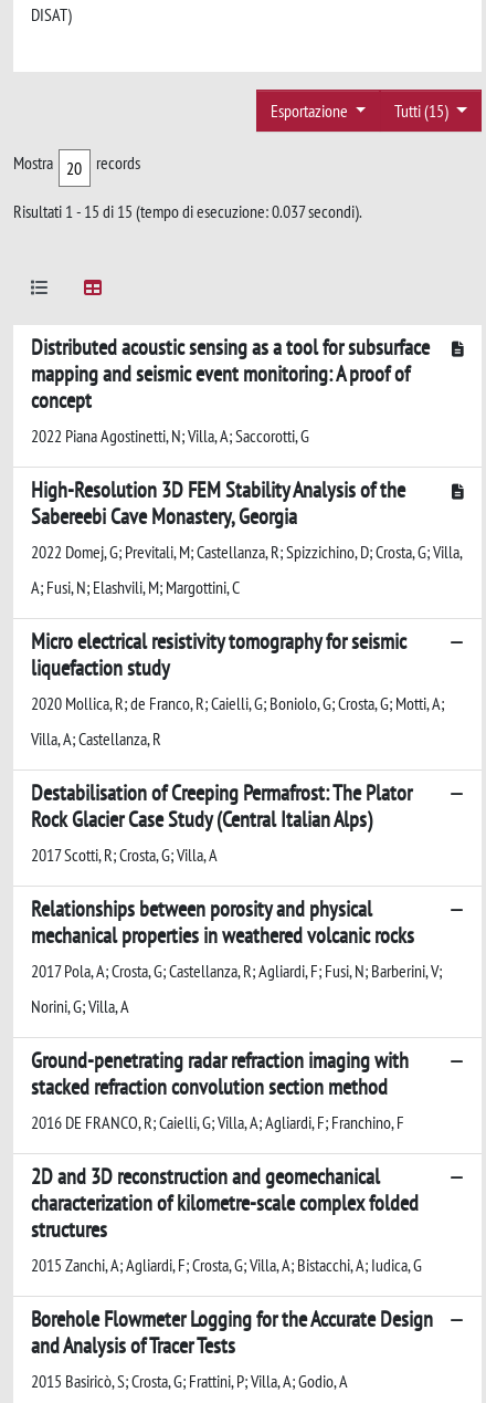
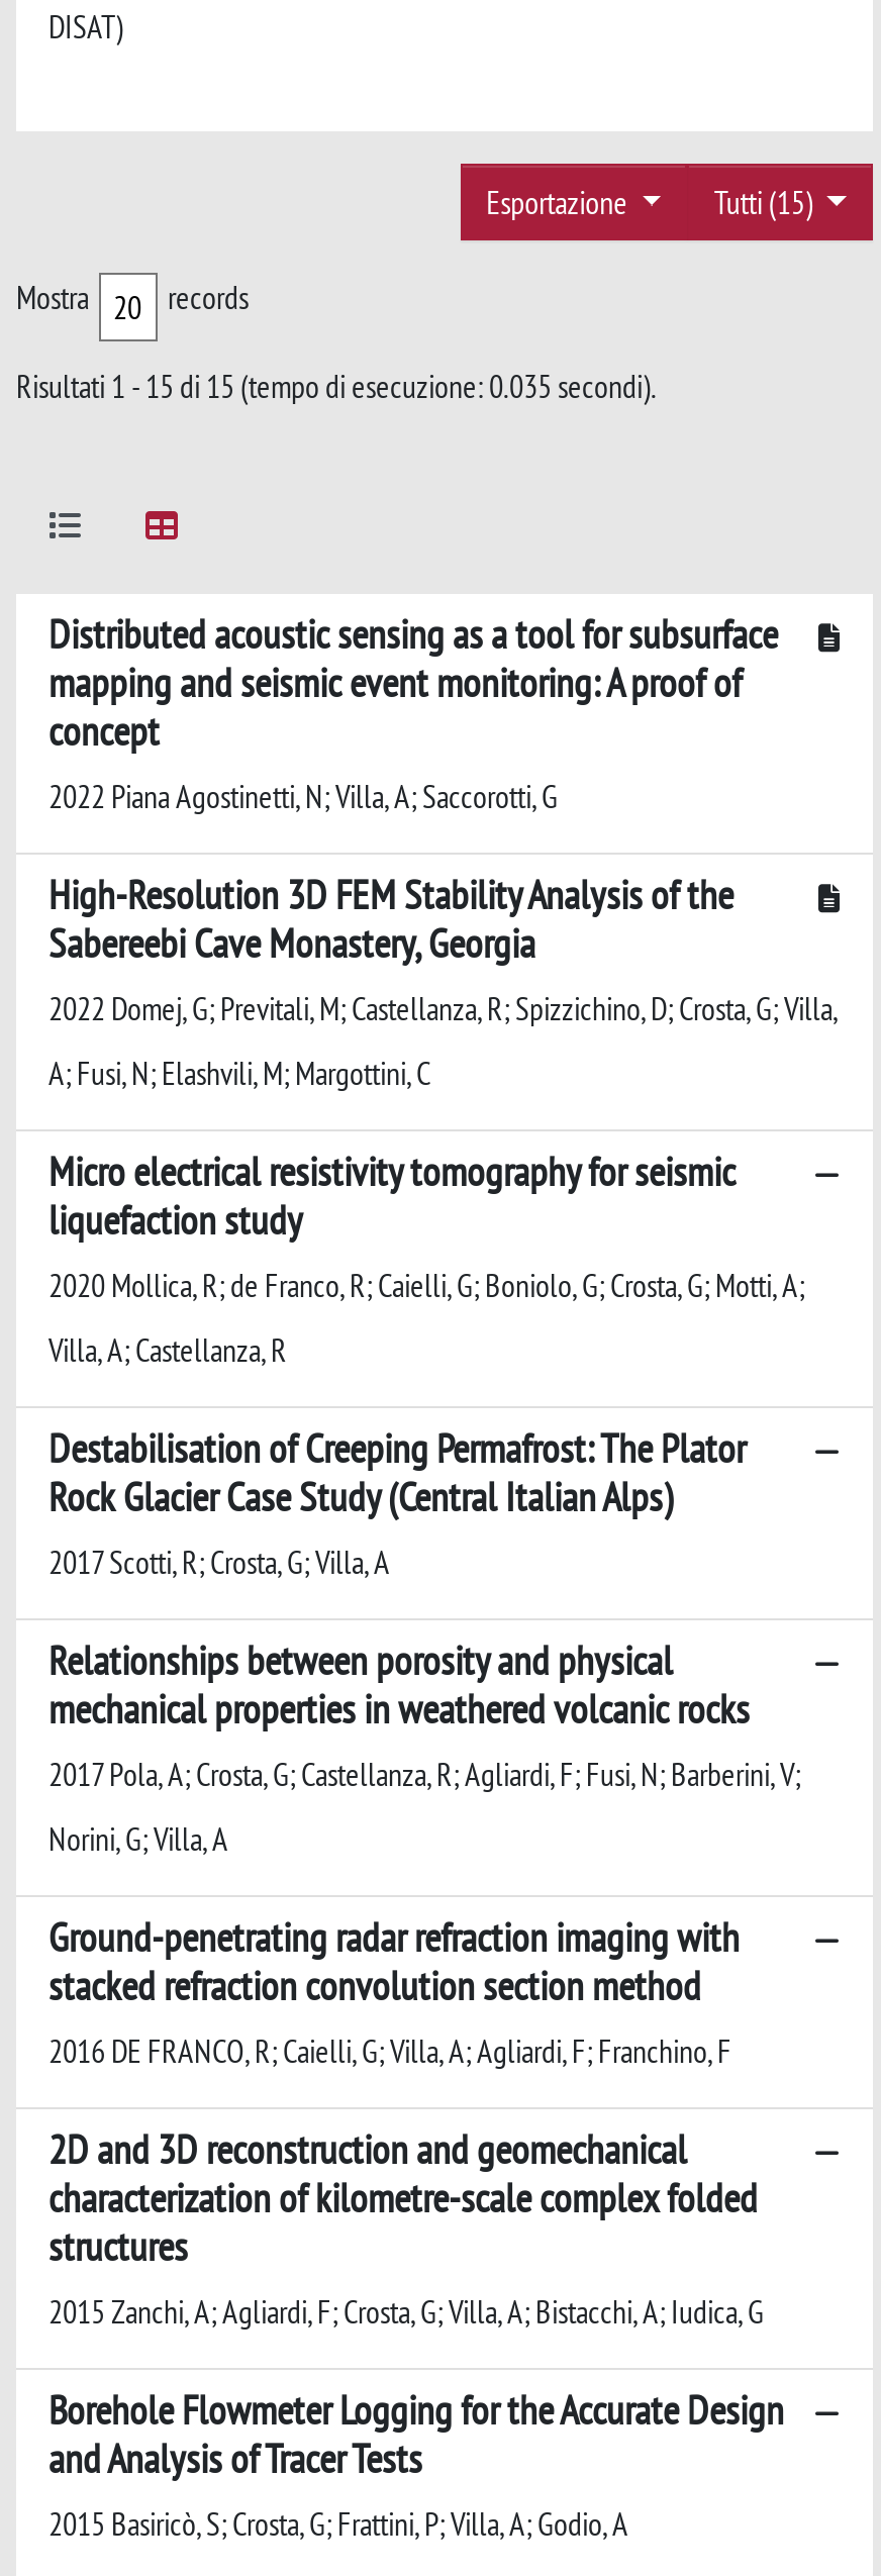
[13,200,362,222] Risultati 1 - 15 di 15 (tempo di esecuzione: 0.037 secondi). -> [16,365,657,406] Risultati 1 - 15 di 15 (tempo di esecuzione: 0.035 secondi).

